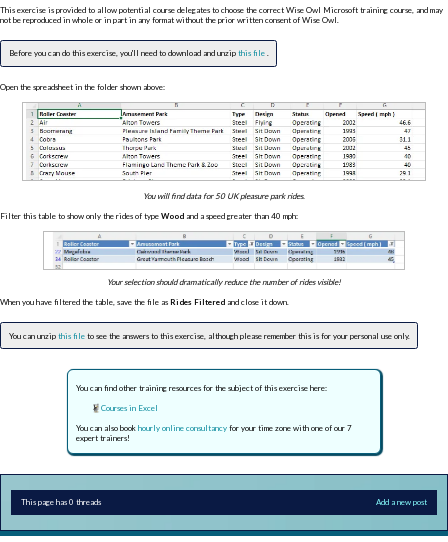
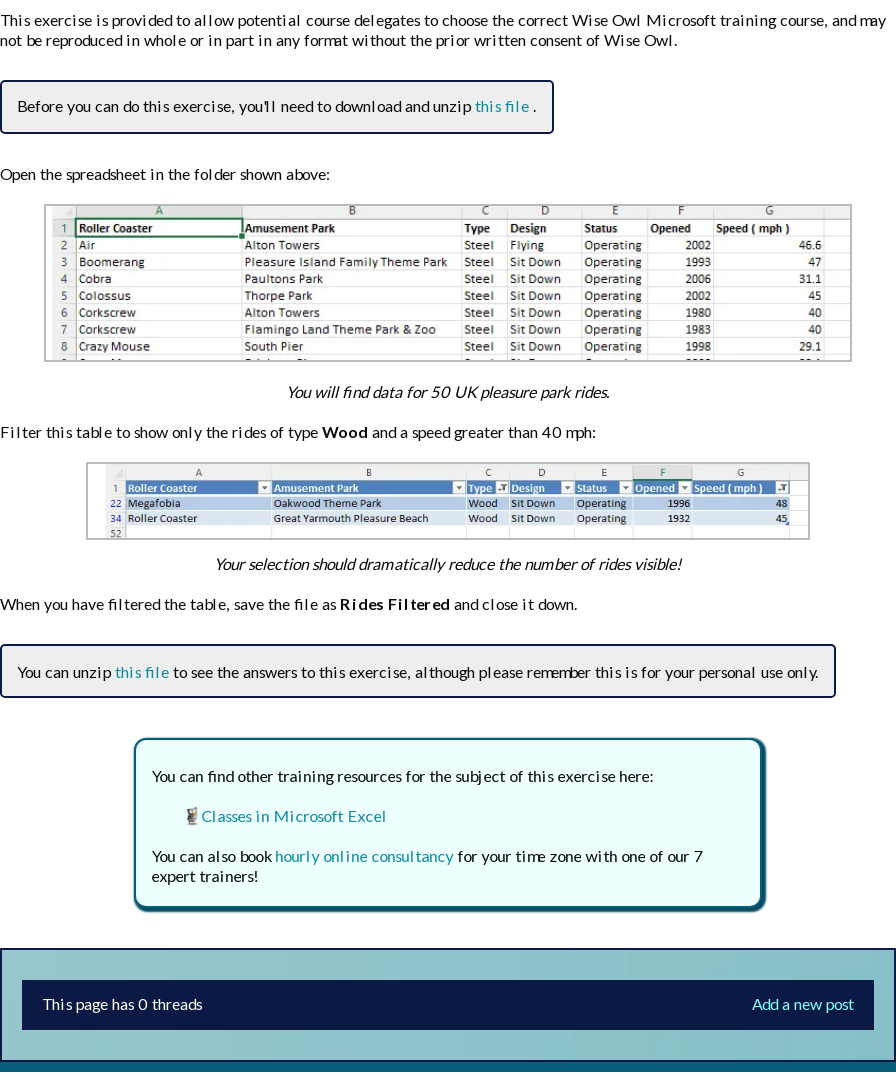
[101,402,158,412] Courses in Excel -> [201,805,387,825] Classes in Microsoft Excel

